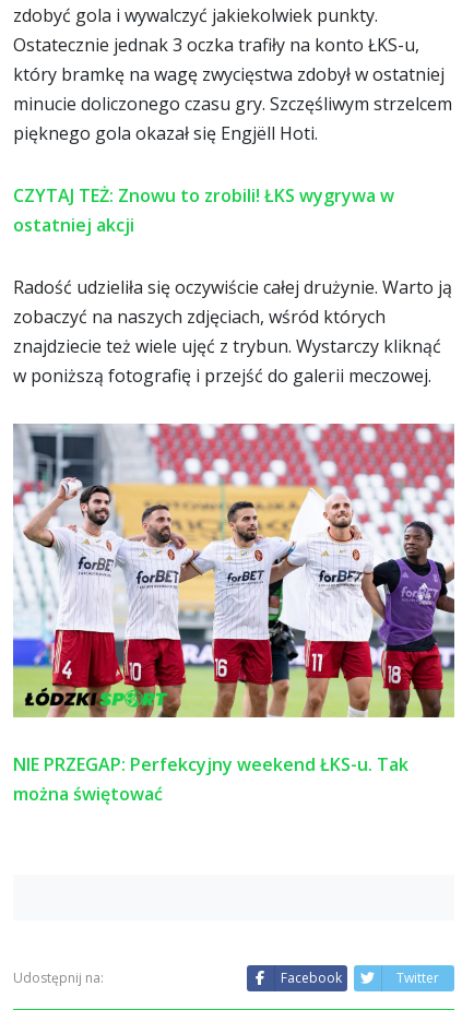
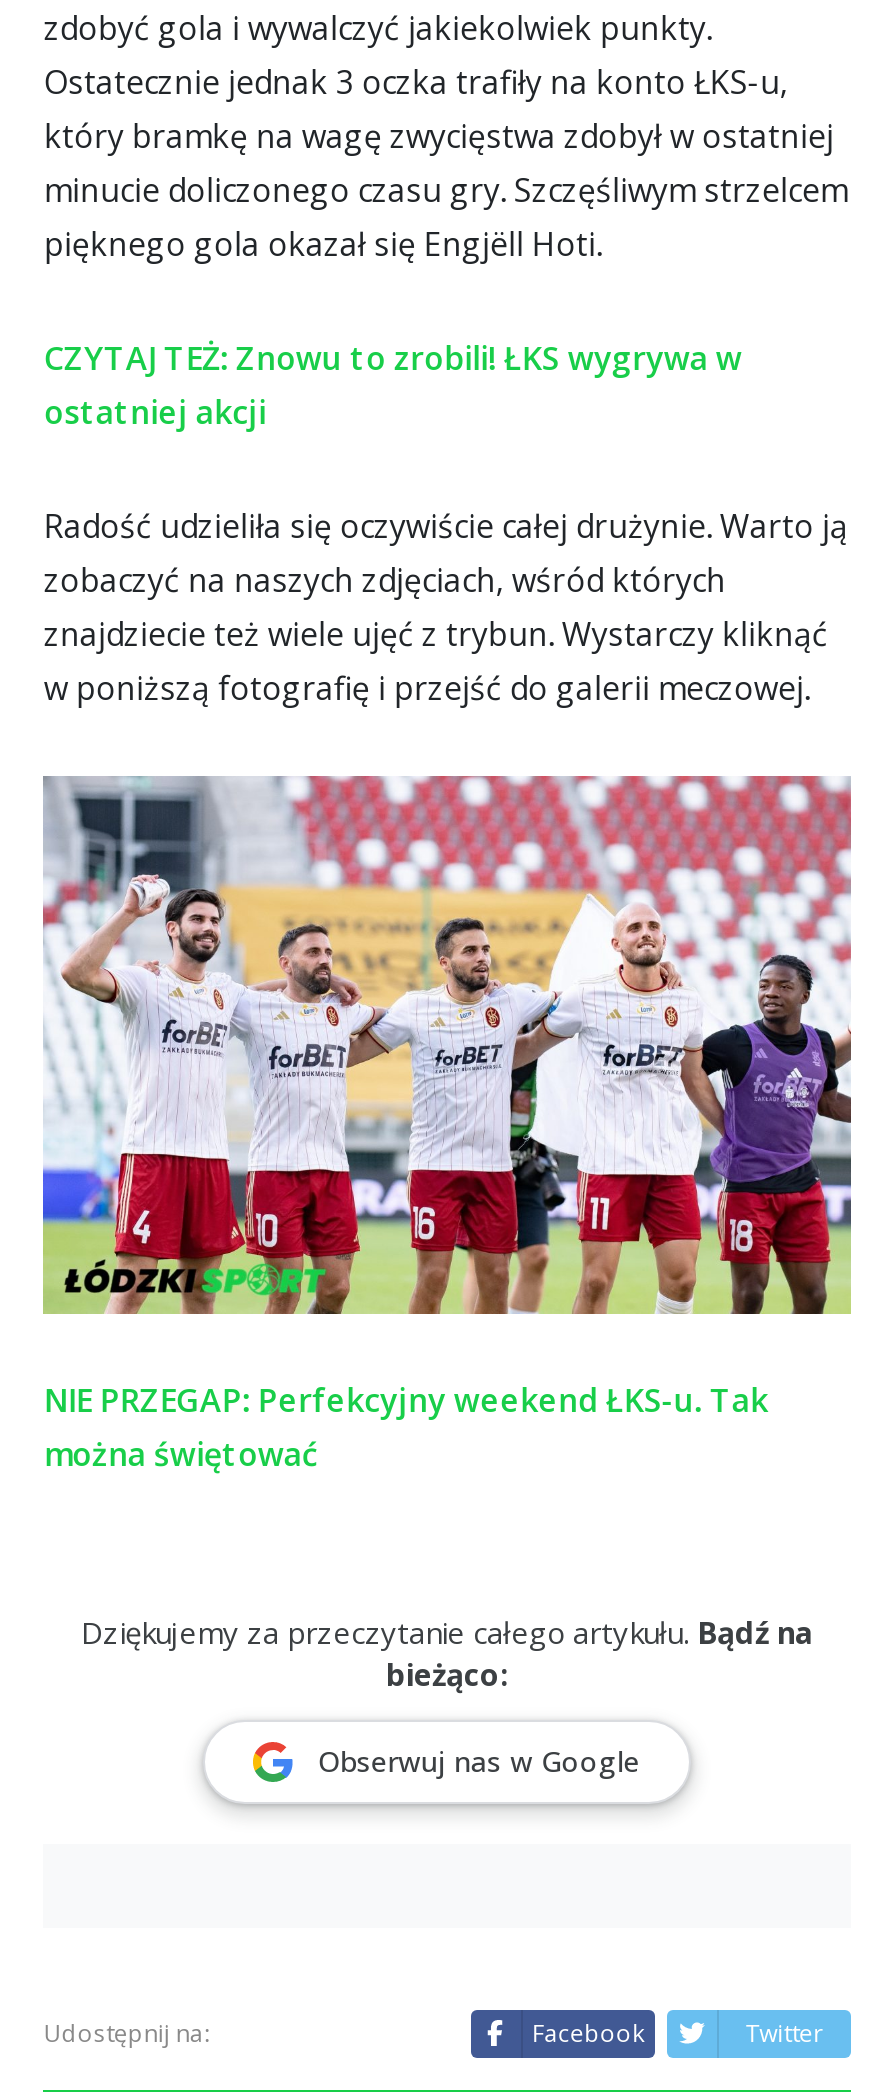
none -> [81,1612,813,1780] Dziękujemy za przeczytanie całego artykułu. Bądź na | bieżąco: | Obserwuj nas w Google

